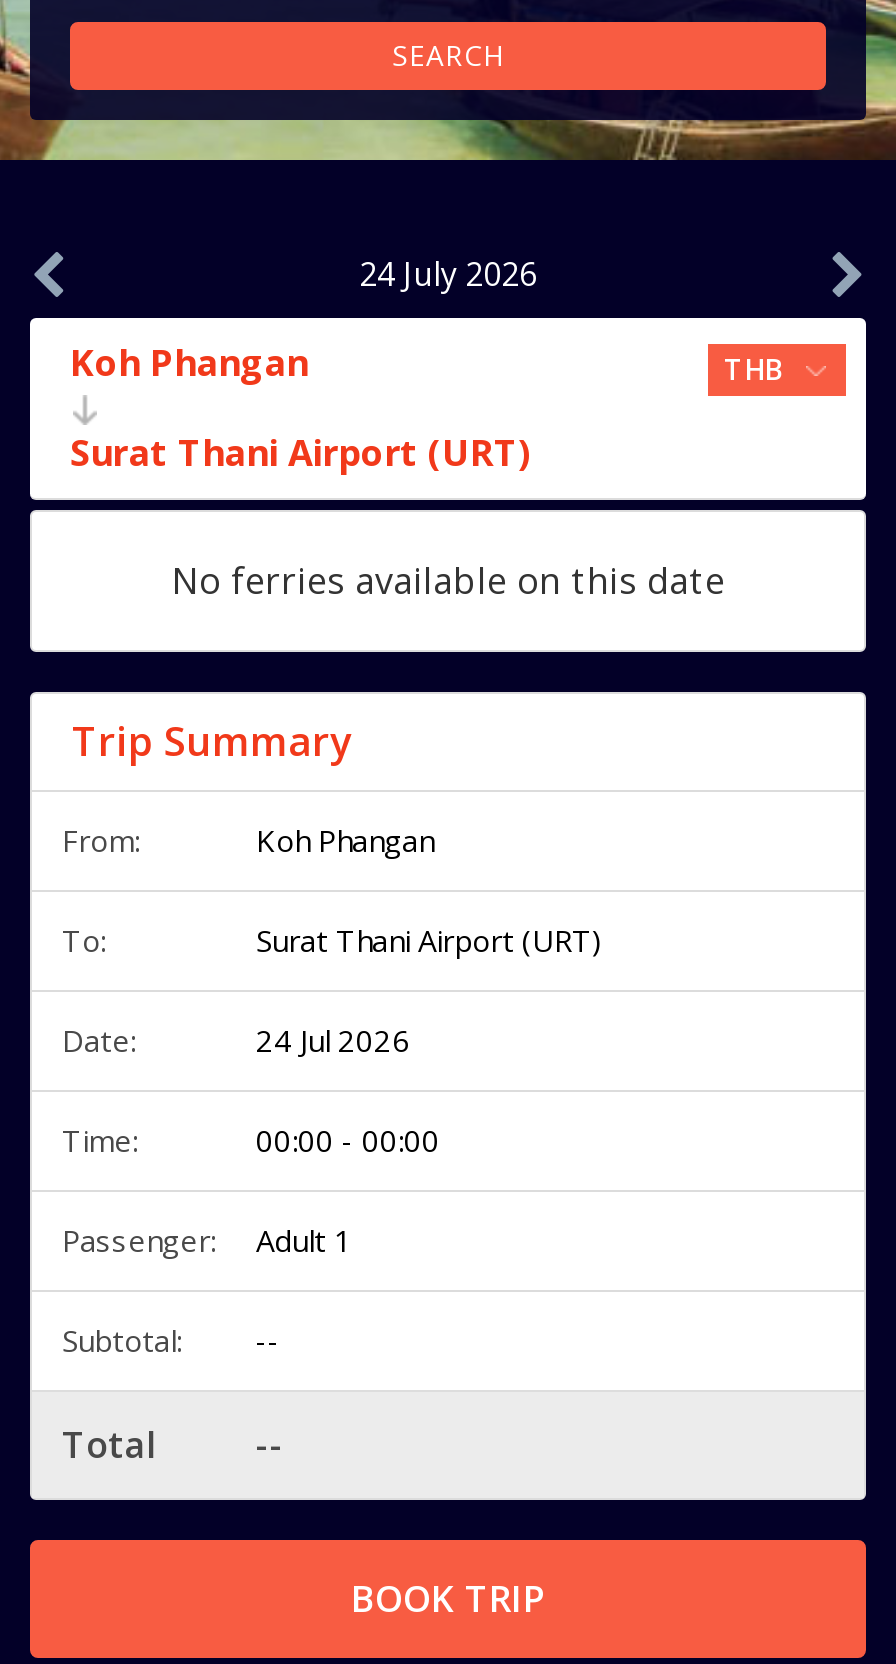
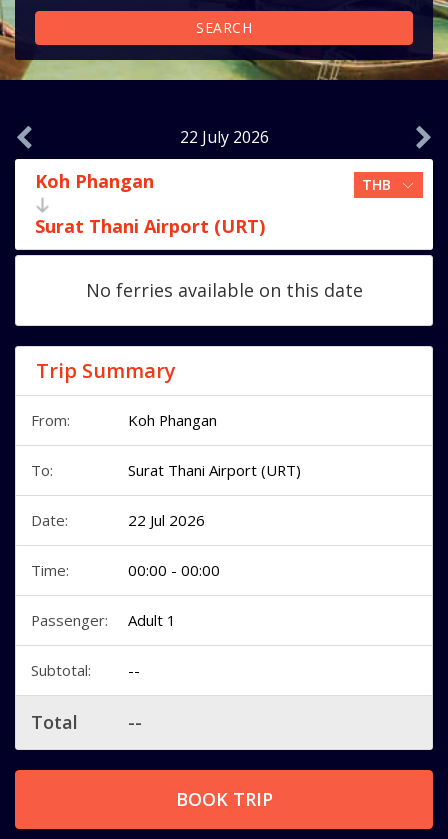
[359,252,537,296] 24 July 2026 -> [179,126,268,148] 22 July 2026
[256,1020,410,1060] 24 Jul 2026 -> [128,510,205,530] 22 Jul 2026

